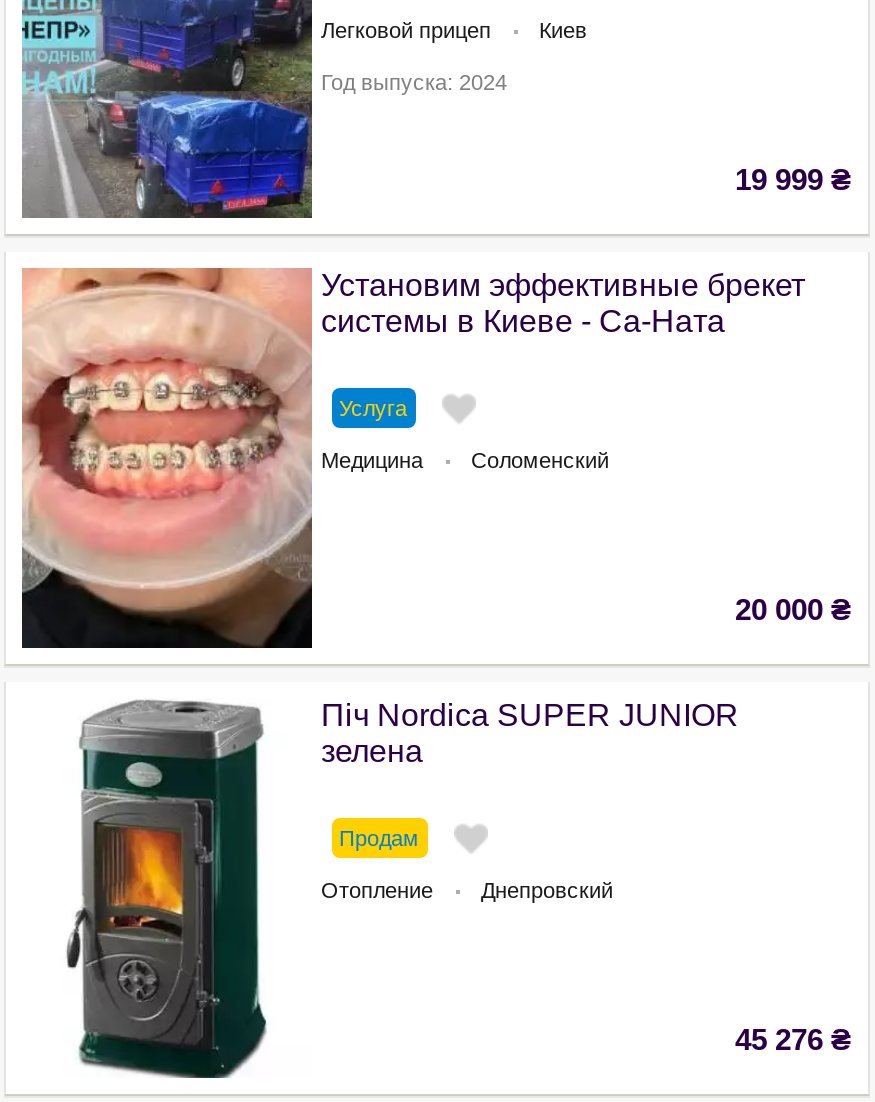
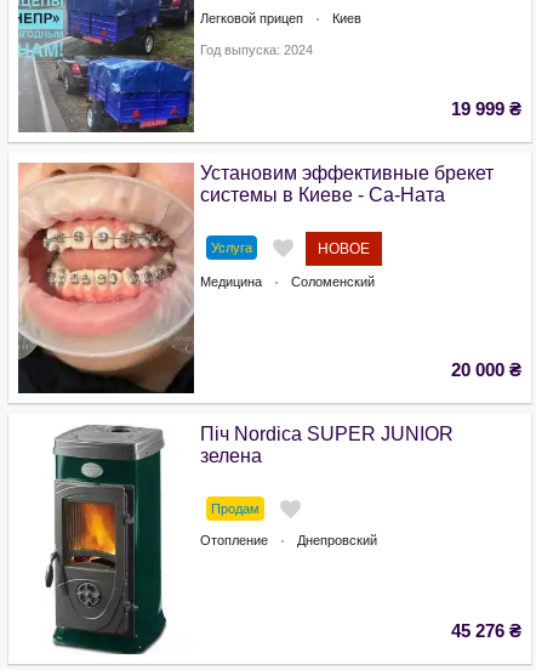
none -> [317,240,369,257] НОВОЕ

